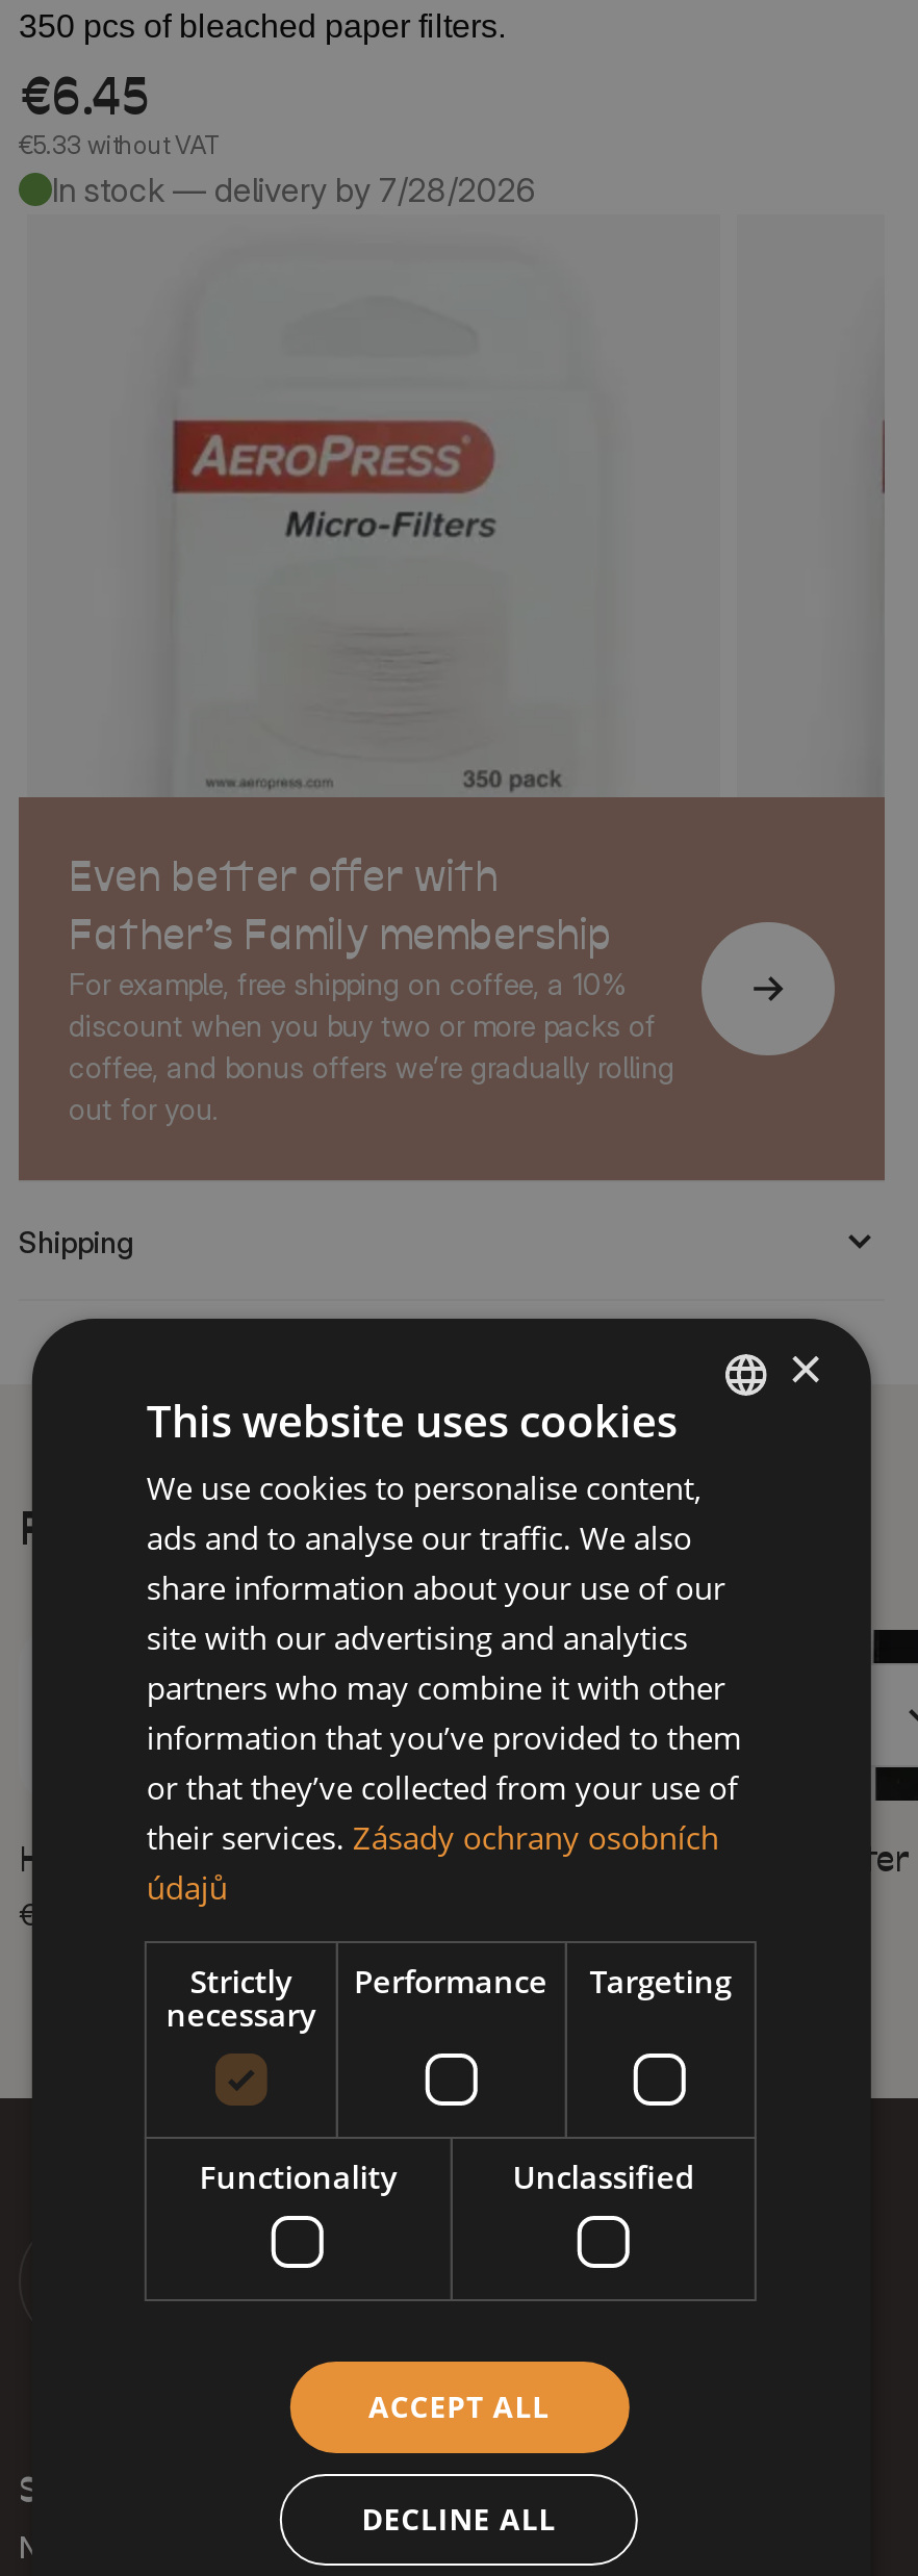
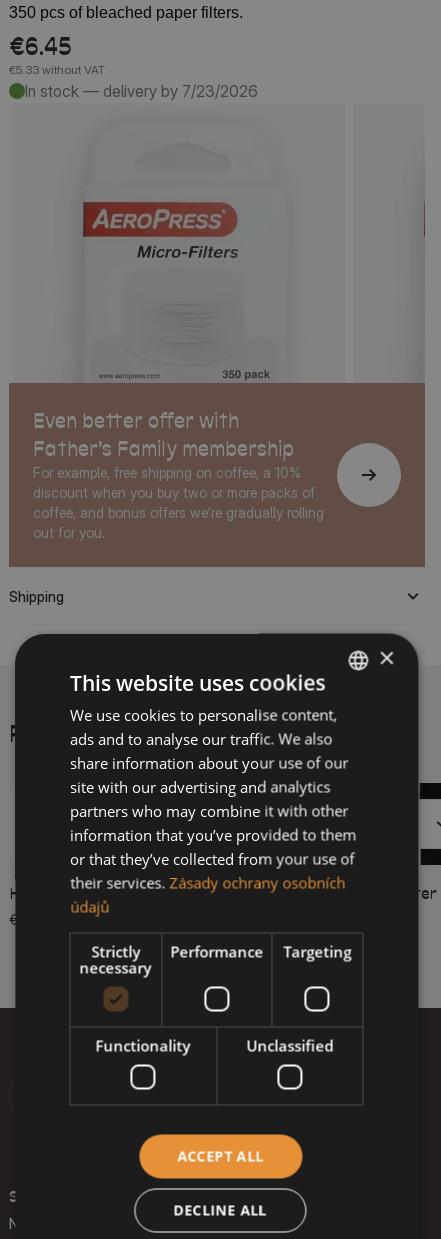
[52,169,537,210] In stock — delivery by 7/28/2026 -> [25,81,258,101] In stock — delivery by 7/23/2026

